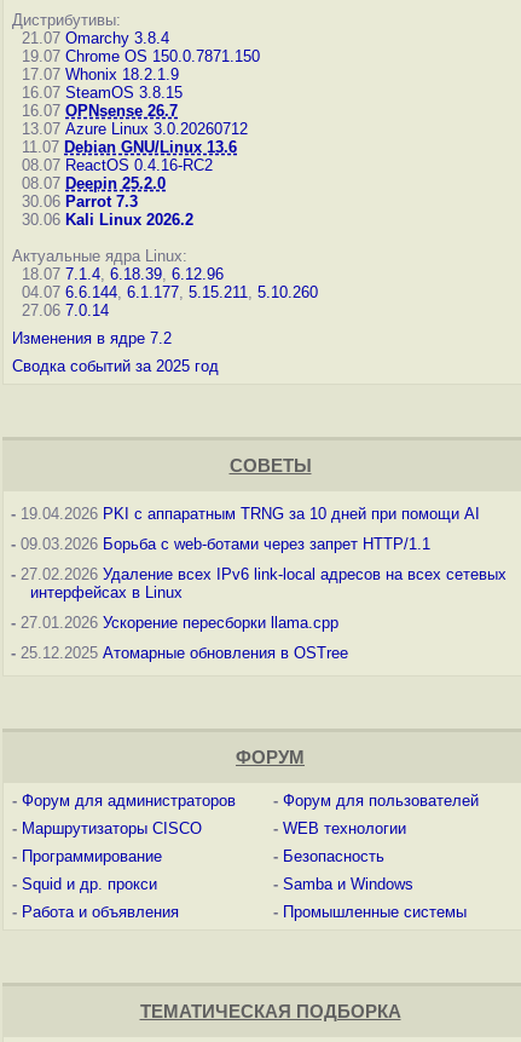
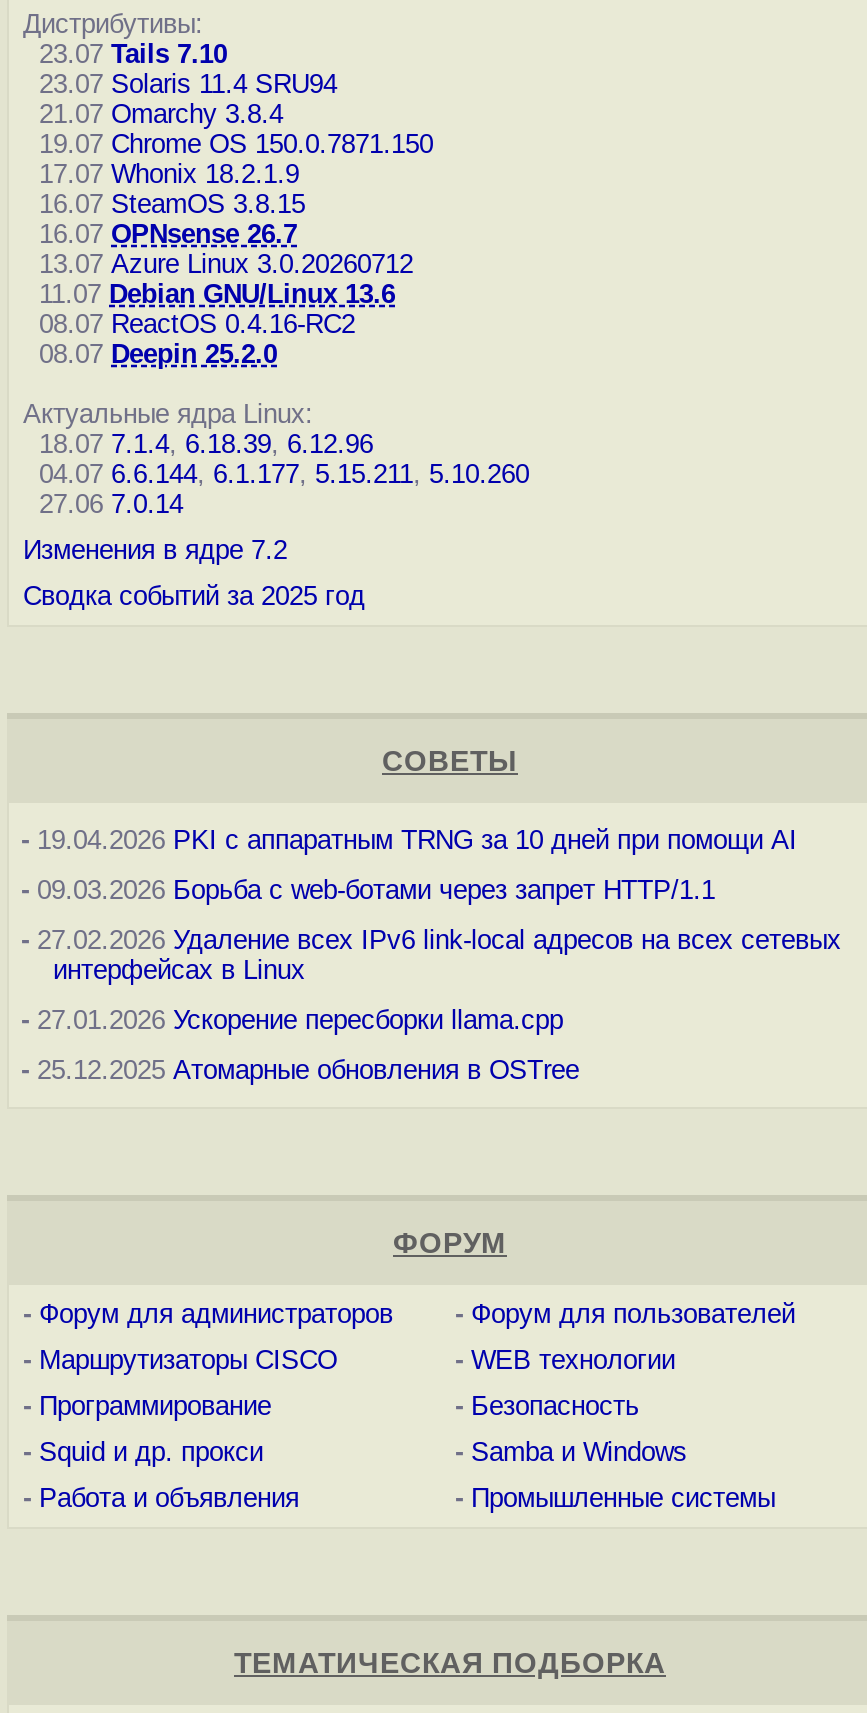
none -> [23,39,337,99] 23.07 Tails 7.10 | 23.07 Solaris 11.4 SRU94
moved [12,29,260,192] -> [23,99,433,369]: 21.07 Omarchy 3.8.4 | 19.07 Chrome OS 150.0.7871.150 | 17.07 Whonix 18.2.1.9 | ... | 08.07 ReactOS 0.4.16-RC2 | 08.07 Deepin 25.2.0
[12,192,193,229] 30.06 Parrot 7.3 | 30.06 Kali Linux 2026.2 -> none

